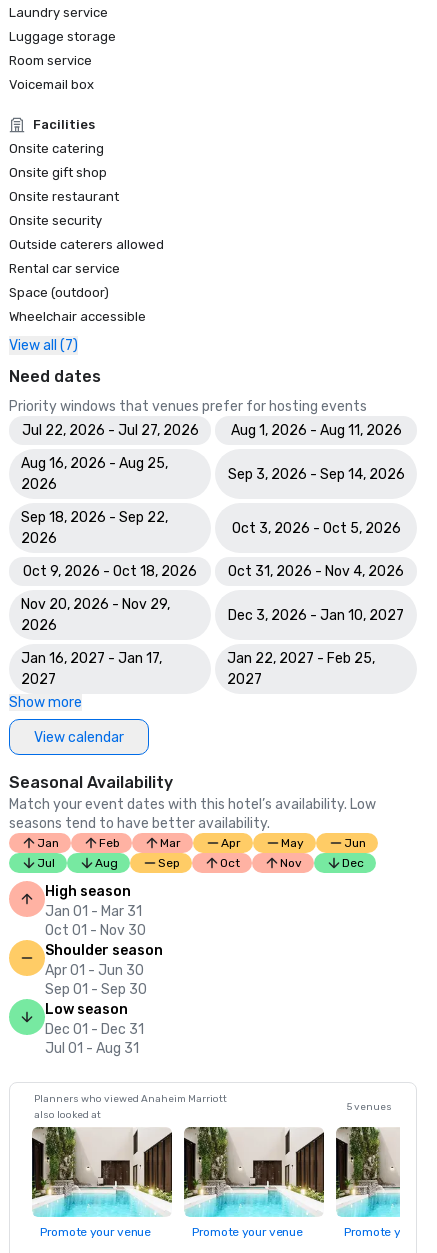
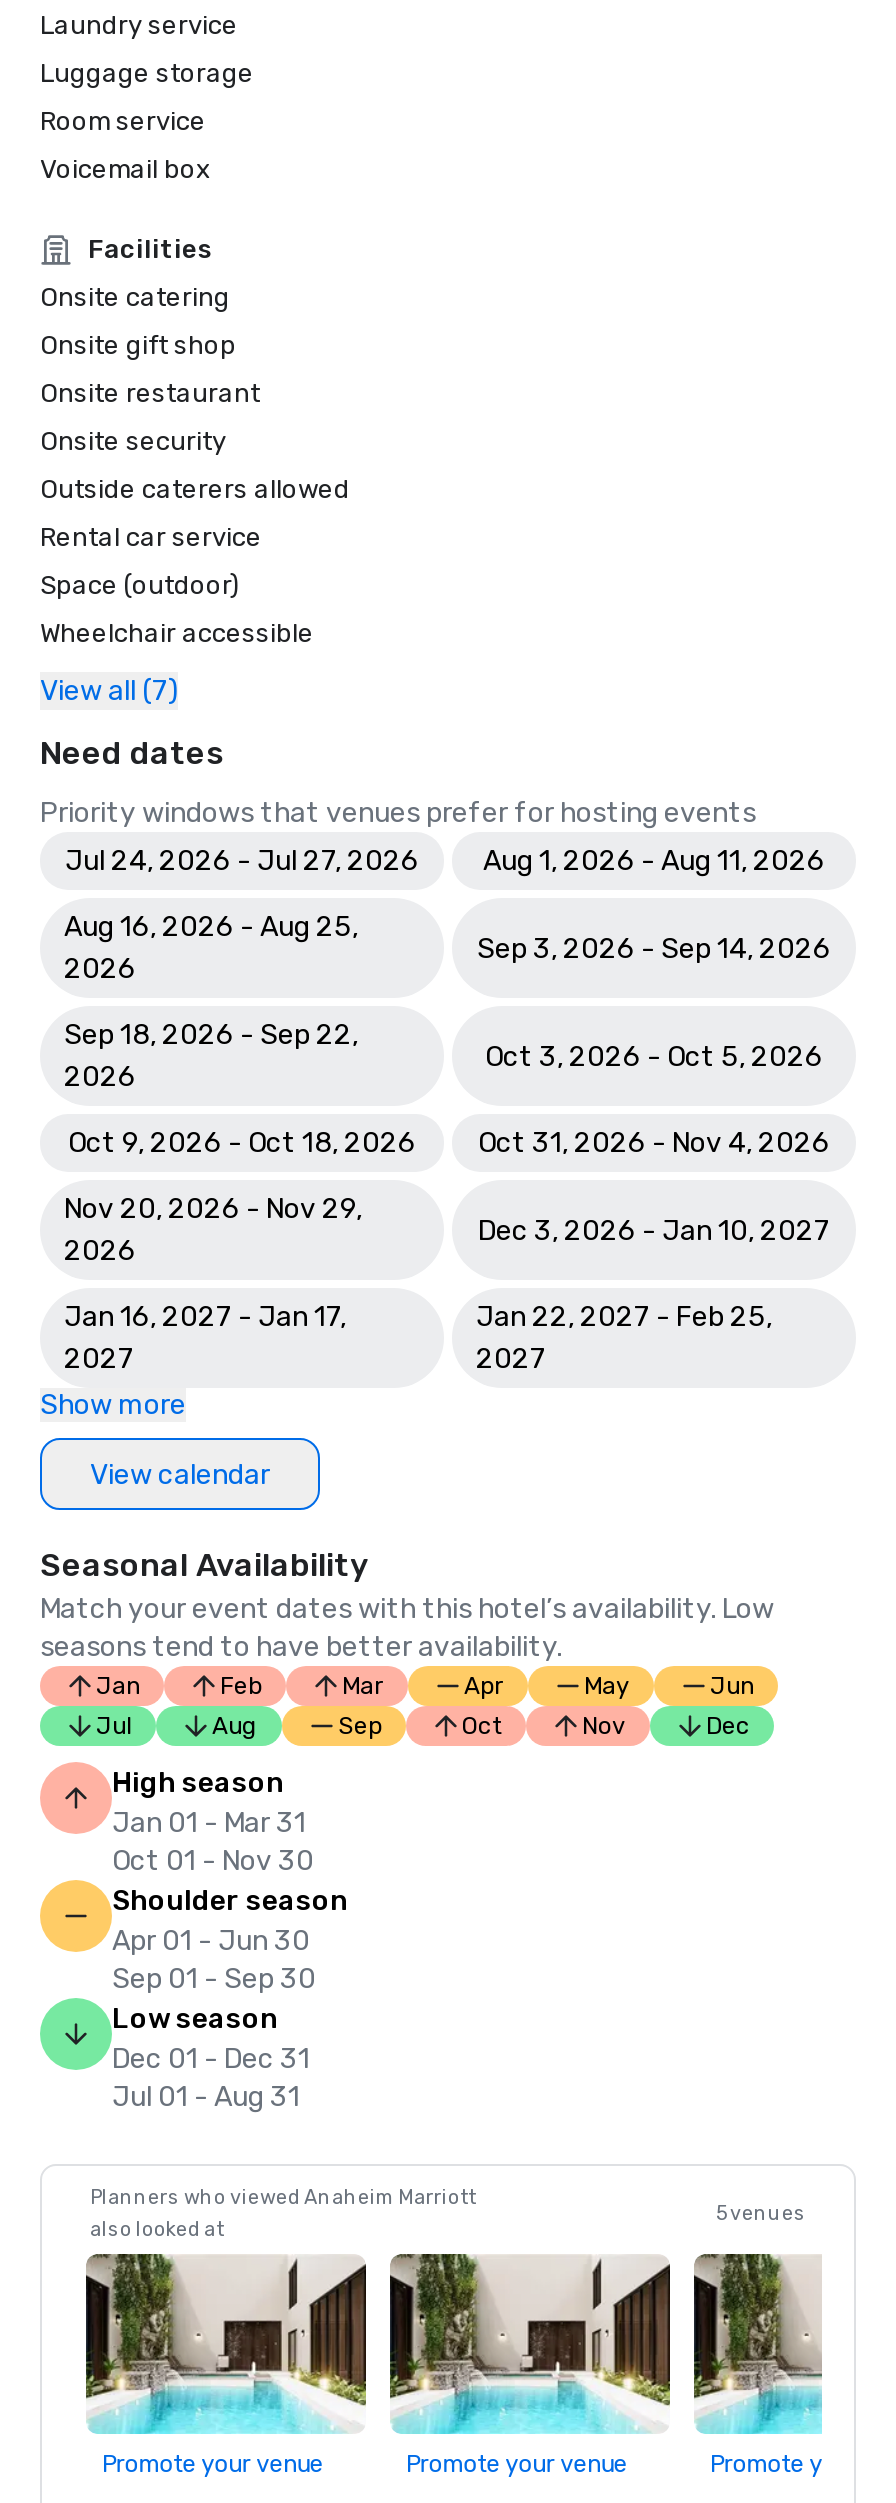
[21,422,401,439] Jul 22, 2026 - Jul 27, 2026 Aug 1, 2026 - Aug 11, 2026 -> [65,844,825,878] Jul 24, 2026 - Jul 27, 2026 Aug 1, 2026 - Aug 11, 2026

